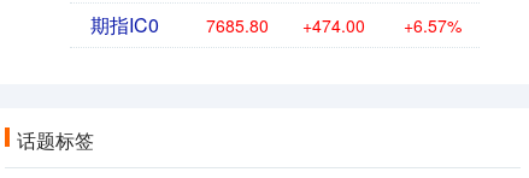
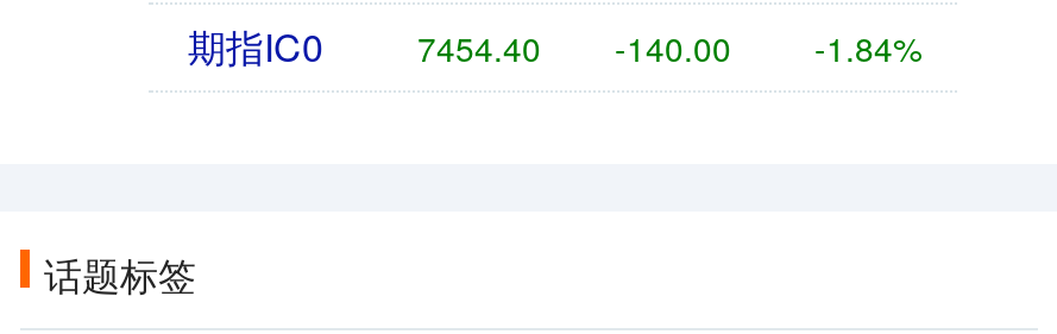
[206,13,269,37] 7685.80 -> [417,24,541,71] 7454.40
[302,13,365,37] +474.00 -> [615,24,731,71] -140.00
[404,13,462,37] +6.57% -> [814,24,921,71] -1.84%

